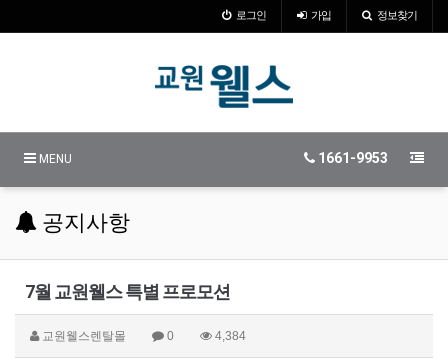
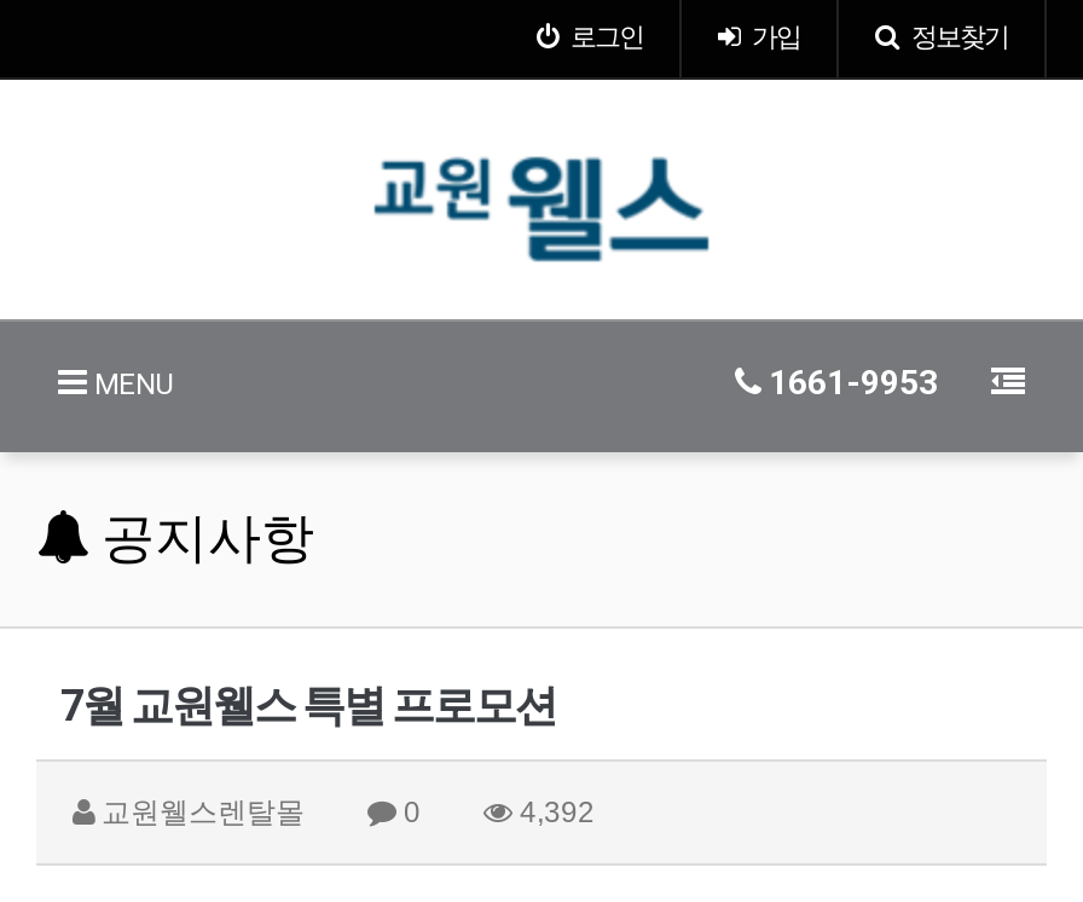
[212,329,246,343] 4,384 -> [512,796,595,829] 4,392

